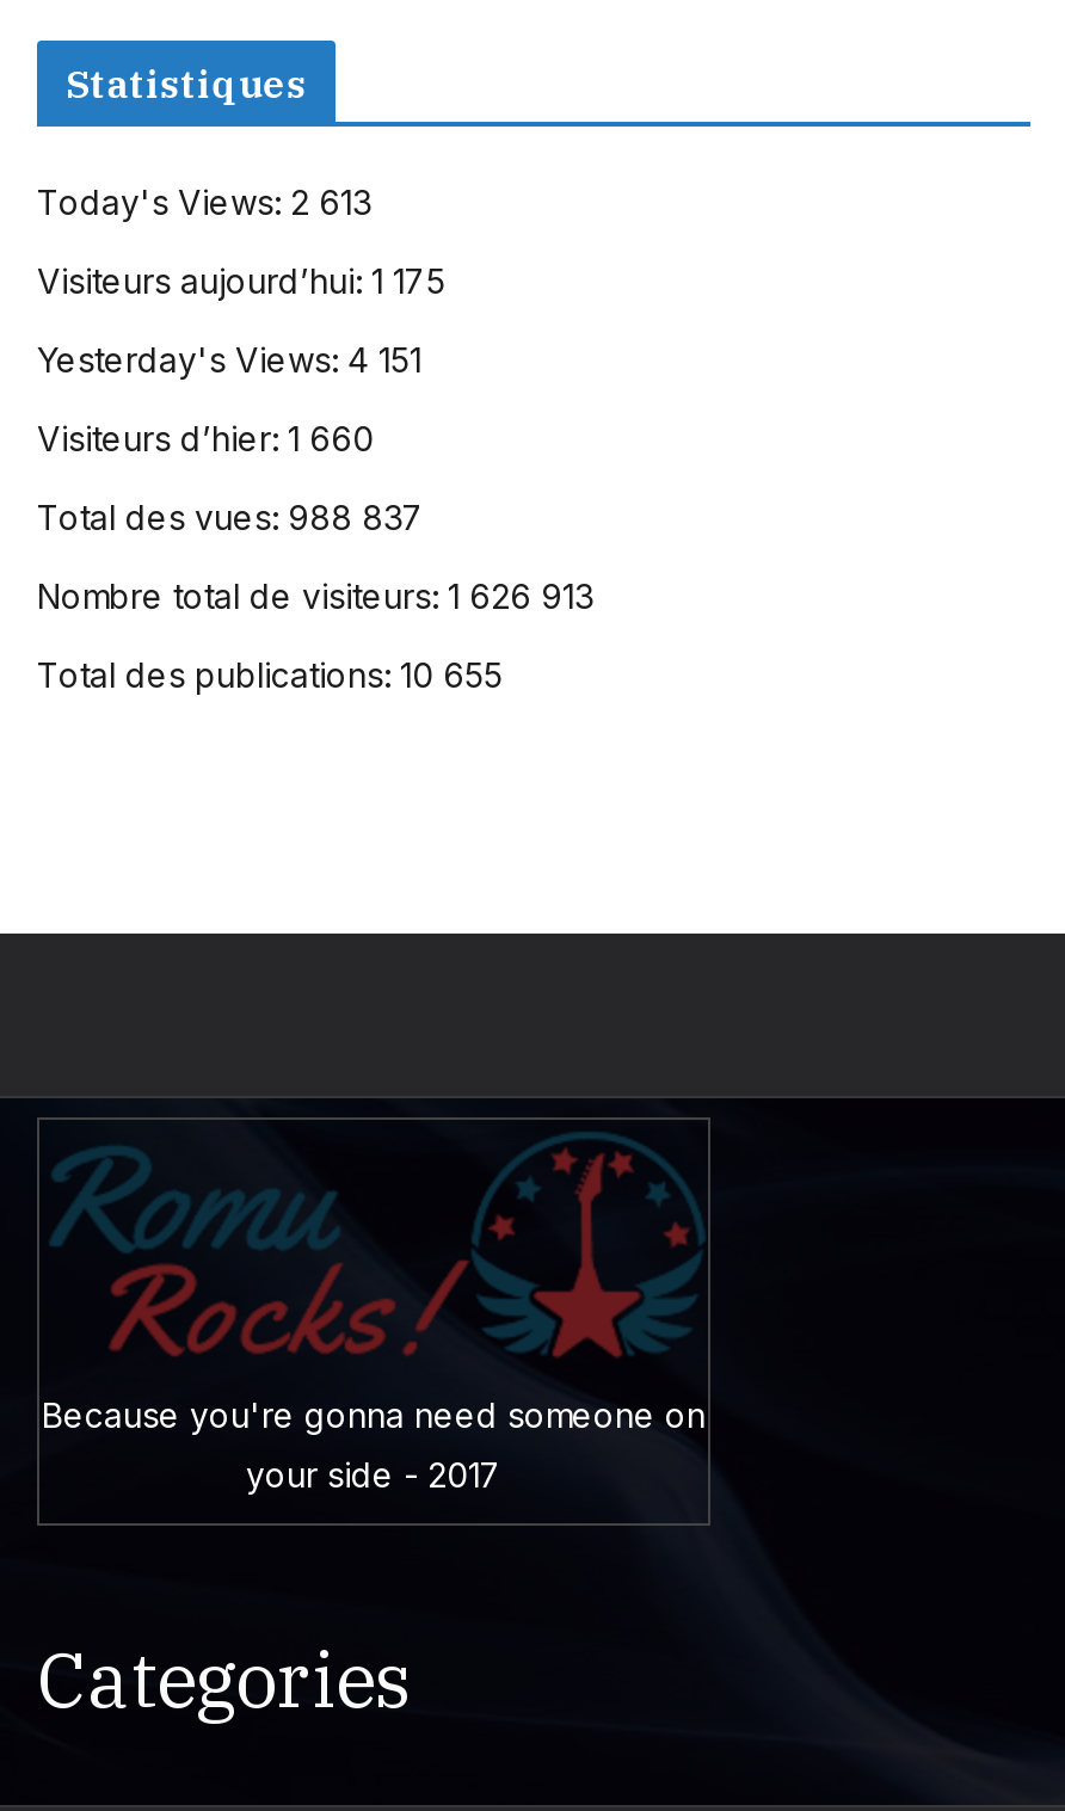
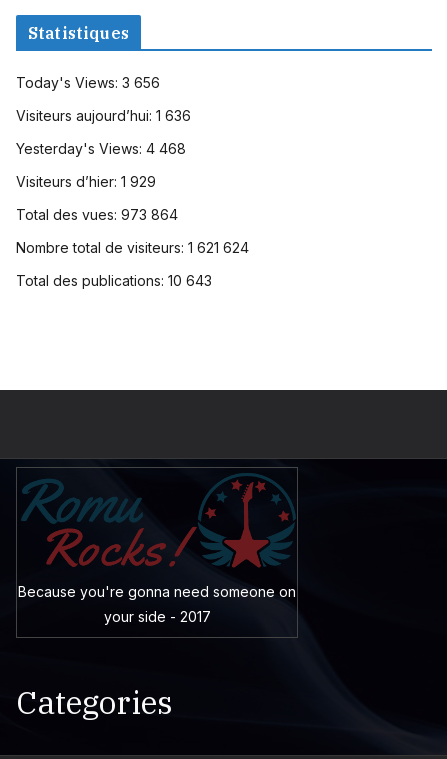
[37,181,371,222] Today's Views: 2 613 -> [16,74,160,91] Today's Views: 3 656
[37,260,445,300] Visiteurs aujourd’hui: 1 175 -> [16,107,191,124] Visiteurs aujourd’hui: 1 636
[37,339,421,379] Yesterday's Views: 4 151 -> [16,140,186,157] Yesterday's Views: 4 468
[37,417,374,458] Visiteurs d’hier: 1 660 -> [16,173,156,190] Visiteurs d’hier: 1 929
[37,496,424,537] Total des vues: 988 837 -> [16,206,178,223] Total des vues: 973 864
[37,575,593,616] Nombre total de visiteurs: 1 626 913 -> [16,239,249,256] Nombre total de visiteurs: 1 621 624
[37,654,503,694] Total des publications: 10 655 -> [16,272,212,289] Total des publications: 10 643

